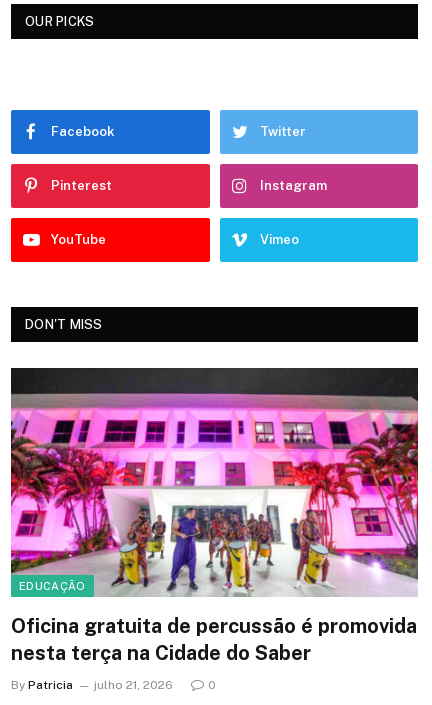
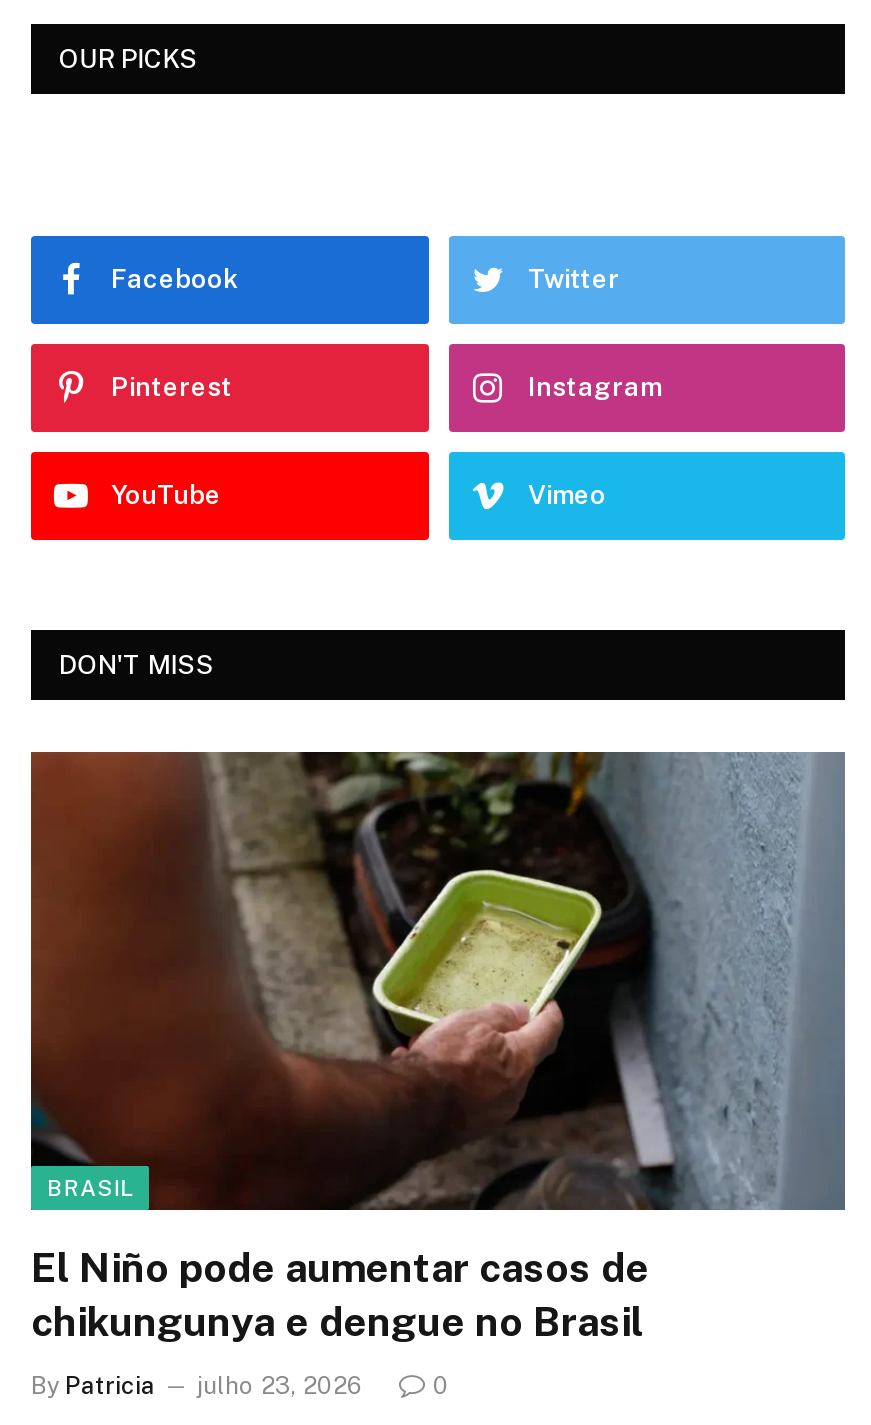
[10,367,419,597] [image] | EDUCAÇÃO -> [29,750,847,1212] [image] | BRASIL
[11,614,417,665] Oficina gratuita de percussão é promovida | nesta terça na Cidade do Saber -> [31,1243,649,1345] El Niño pode aumentar casos de | chikungunya e dengue no Brasil
[11,678,173,692] By Patricia julho 21, 2026 -> [31,1371,363,1399] By Patricia julho 23, 2026

